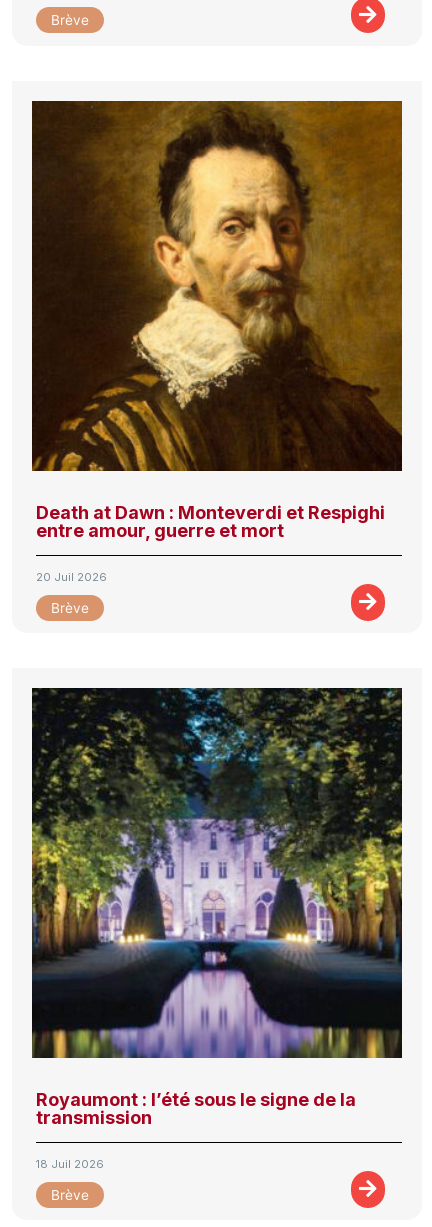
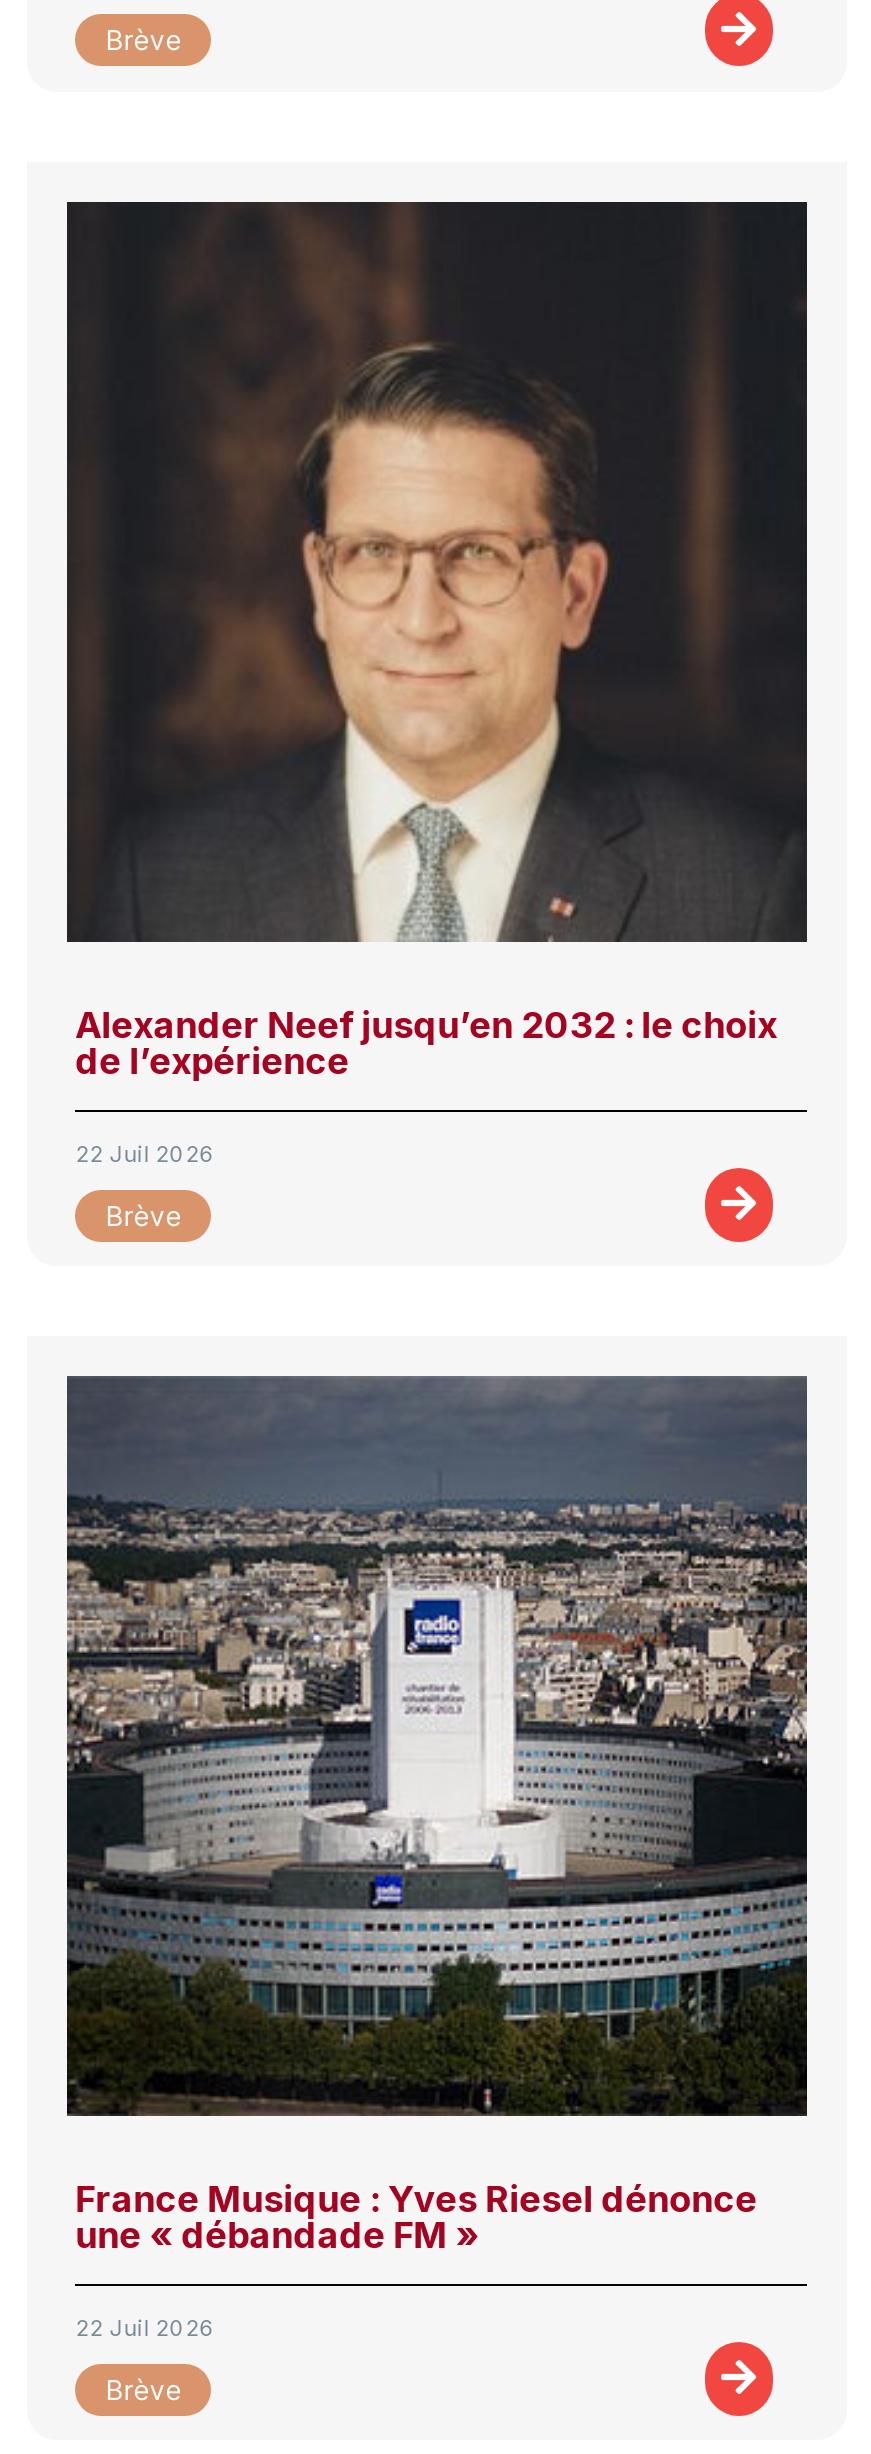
[32,100,403,541] [image] | Death at Dawn : Monteverdi et Respighi | entre amour, guerre et mort -> [67,200,809,1082] [image] | Alexander Neef jusqu’en 2032 : le choix | de l’expérience
[36,570,107,584] 20 Juil 2026 -> [75,1140,215,1168] 22 Juil 2026
[31,687,403,1128] [image] | Royaumont : l’été sous le signe de la | transmission -> [65,1374,809,2256] [image] | France Musique : Yves Riesel dénonce | une « débandade FM »
[36,1157,104,1171] 18 Juil 2026 -> [75,2314,215,2342] 22 Juil 2026

